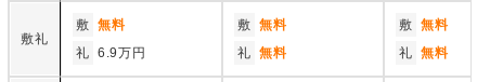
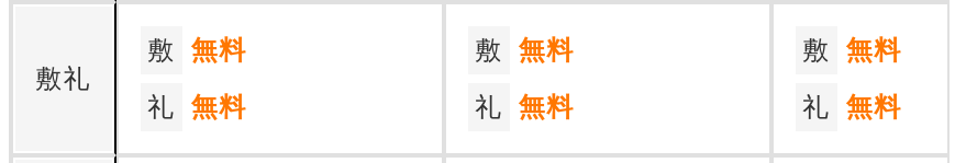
[76,45,146,60] 礼 6.9万円 -> [147,91,247,122] 礼 無料

